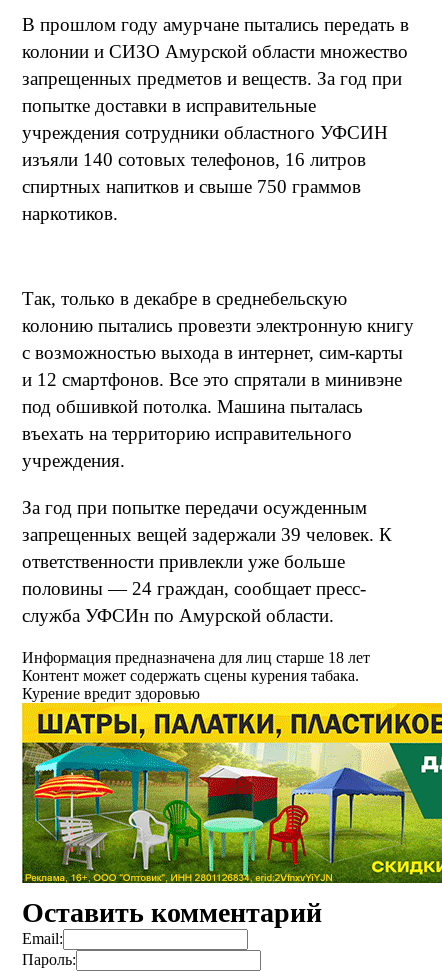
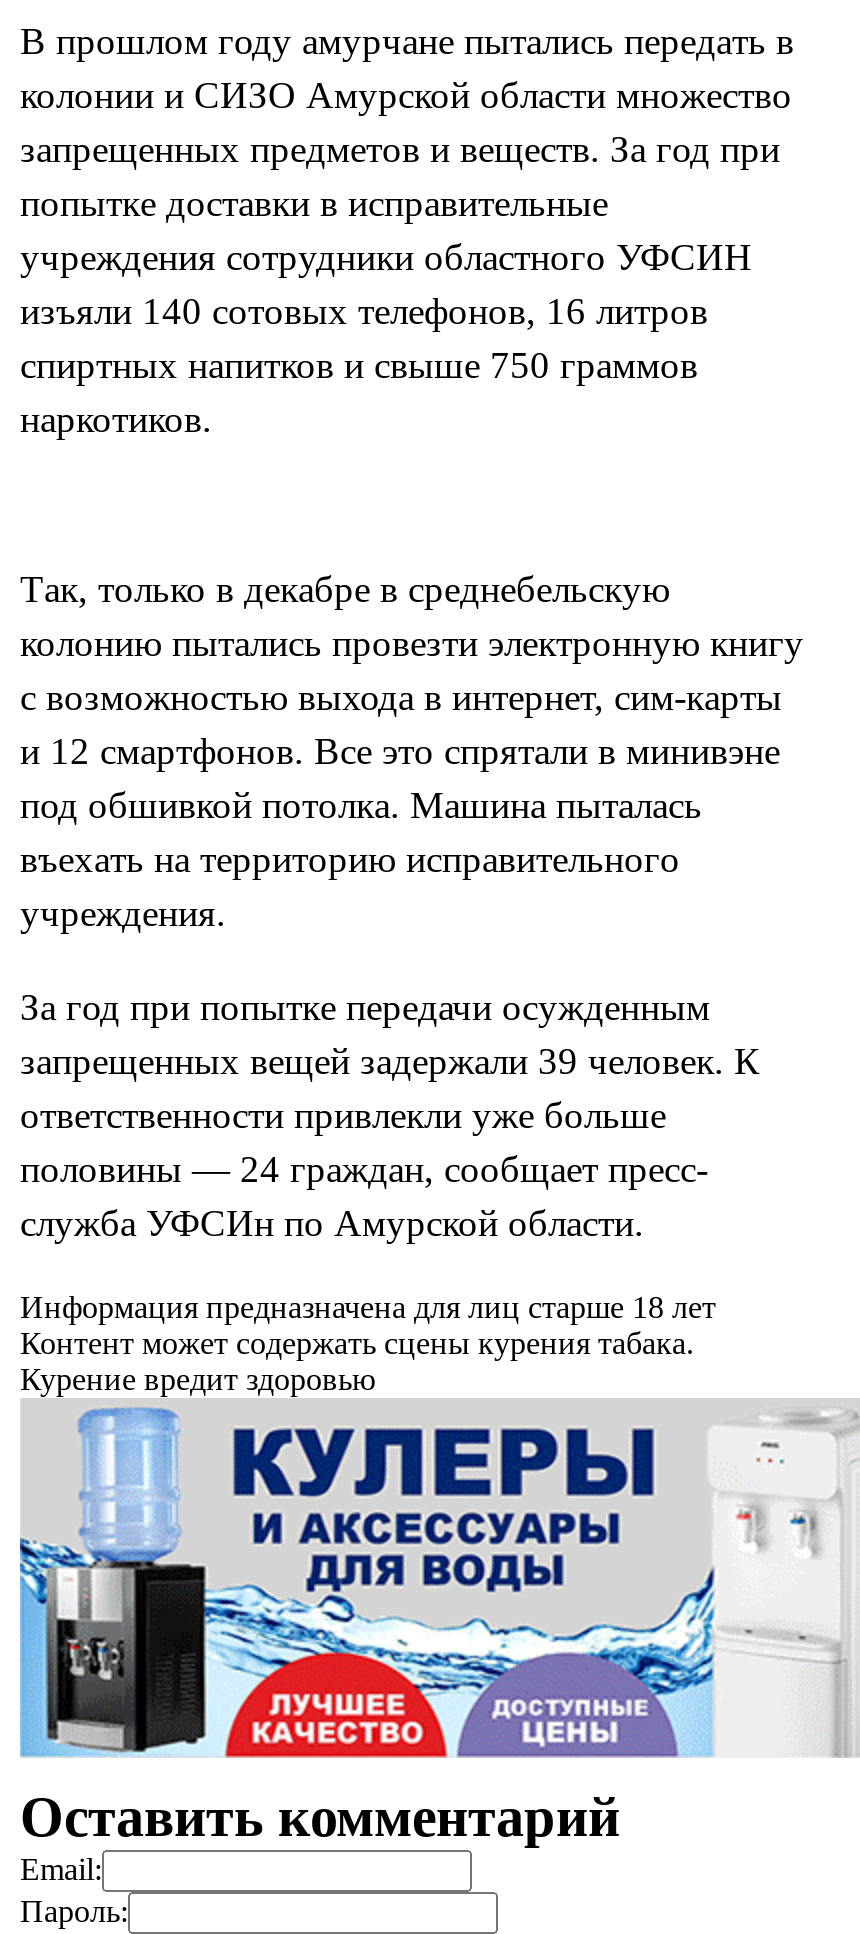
[21,702,439,884] [image] -> [18,1398,854,1760] [image]

